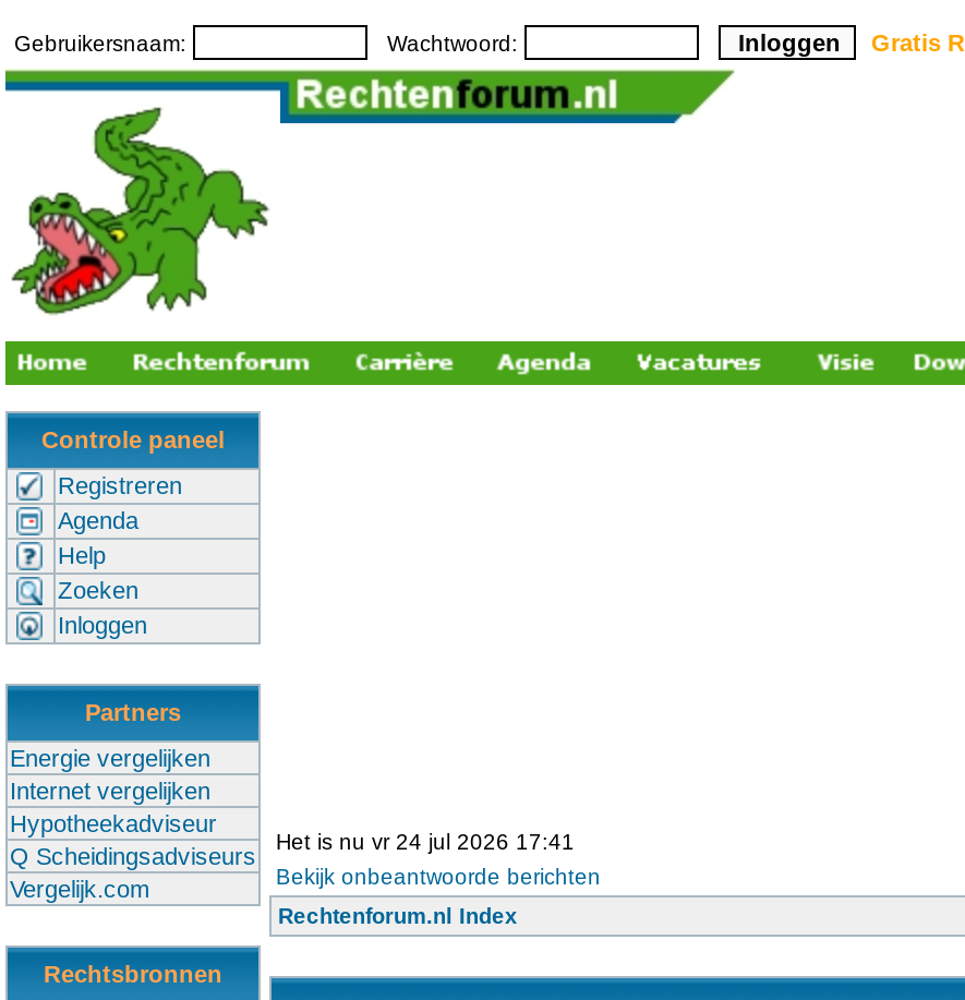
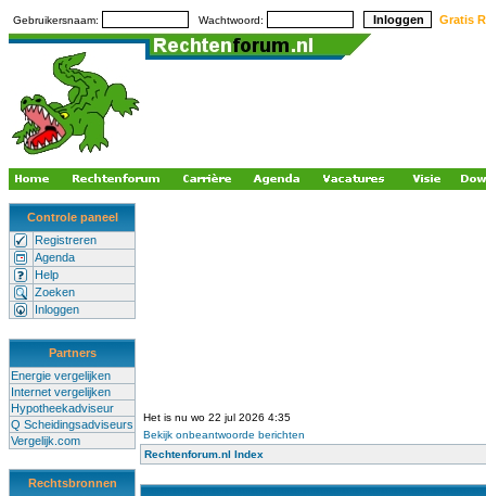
[276,830,575,854] Het is nu vr 24 jul 2026 17:41 -> [143,411,291,423] Het is nu wo 22 jul 2026 4:35

